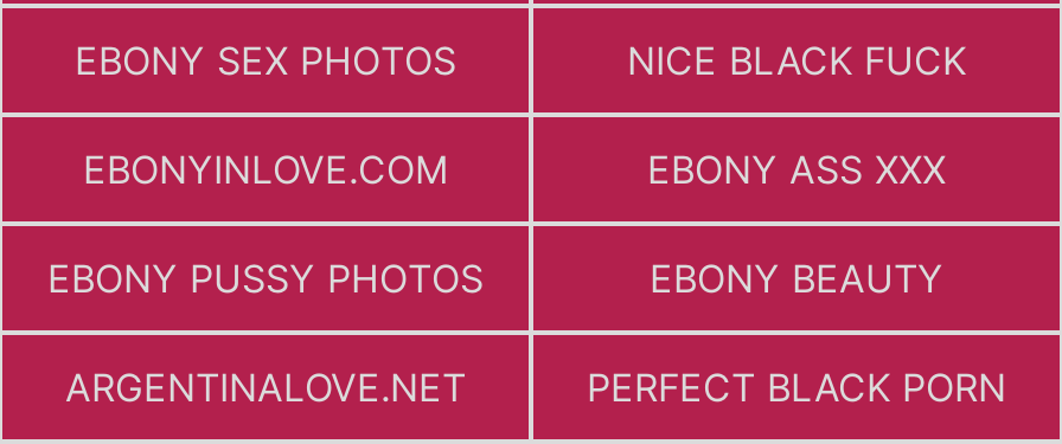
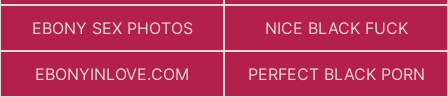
[47,145,946,410] EBONY ASS XXX | EBONY PUSSY PHOTOS | EBONY BEAUTY | ARGENTINALOVE.NET -> none

